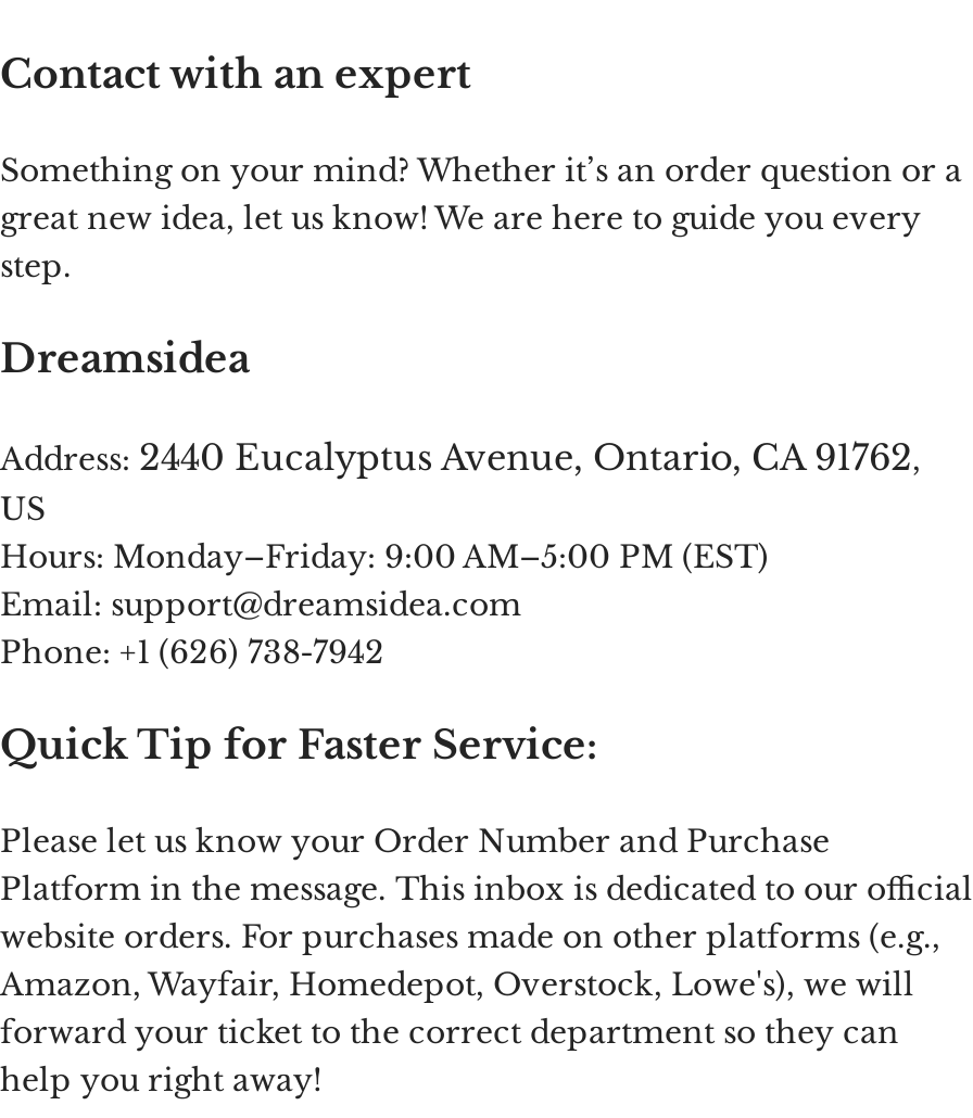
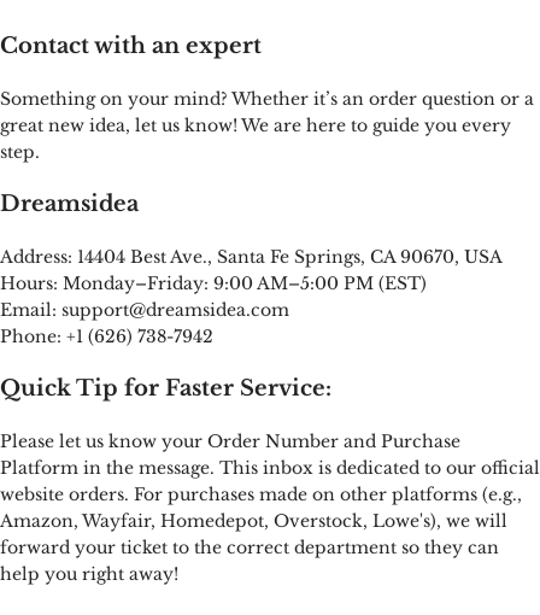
[0,435,921,529] Address: 2440 Eucalyptus Avenue, Ontario, CA 91762, | US -> [0,246,503,268] Address: 14404 Best Ave., Santa Fe Springs, CA 90670, USA

